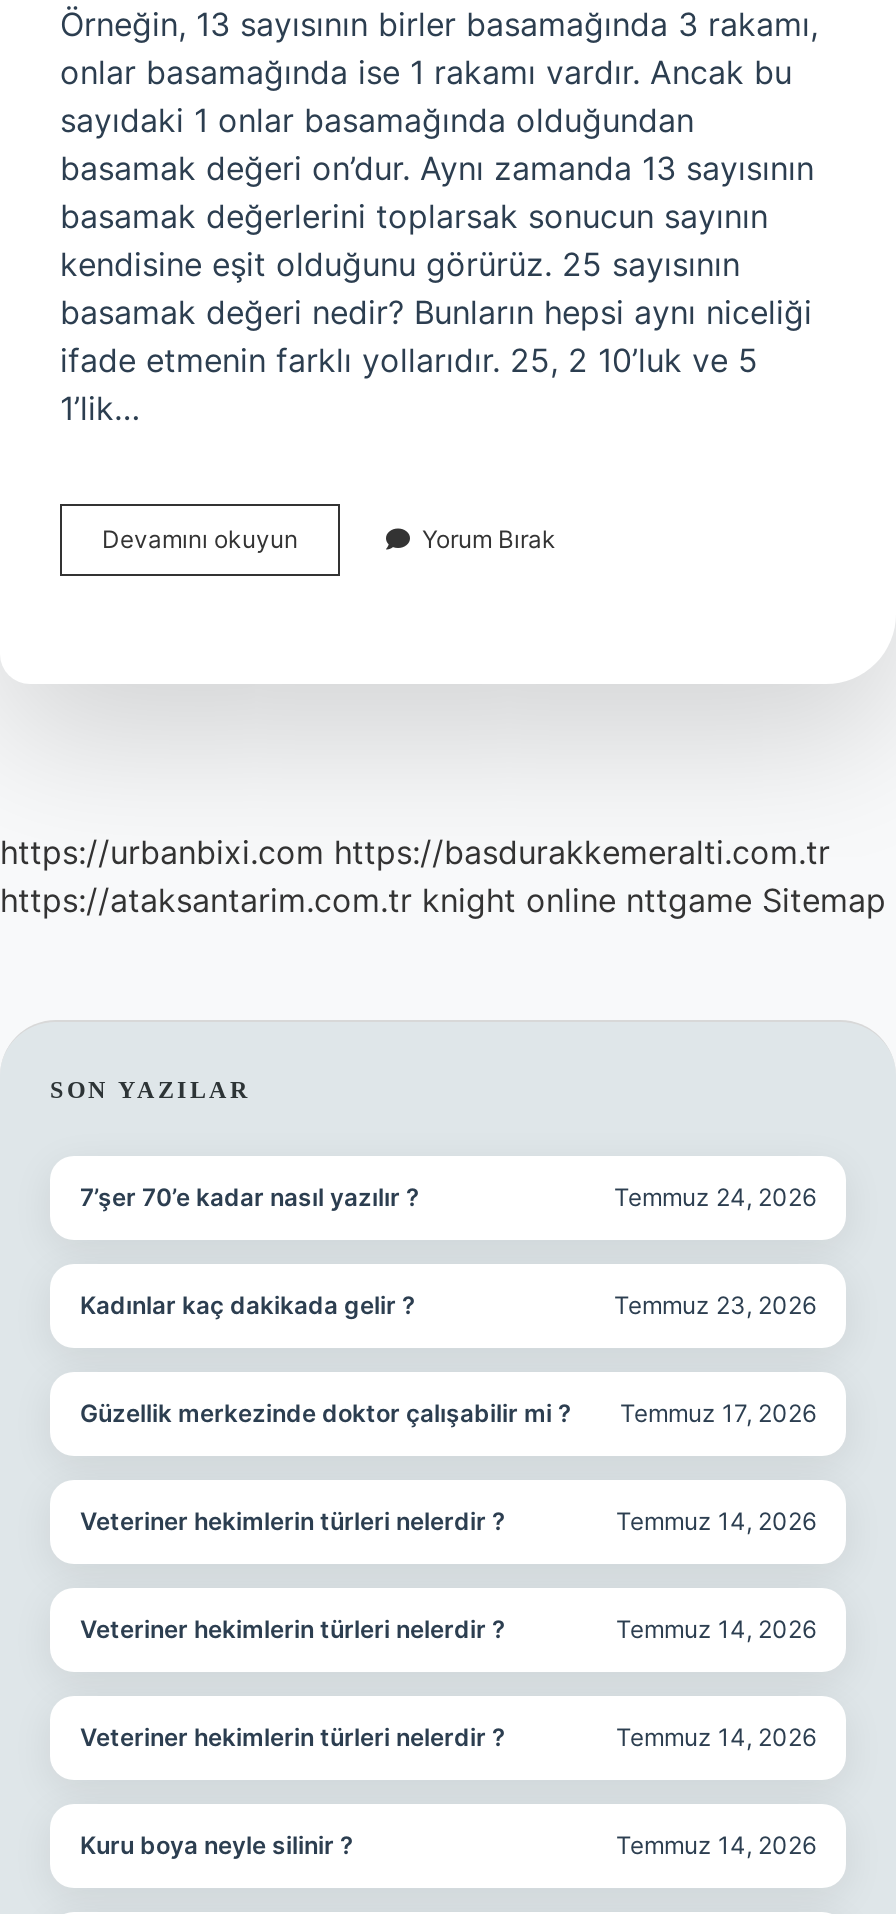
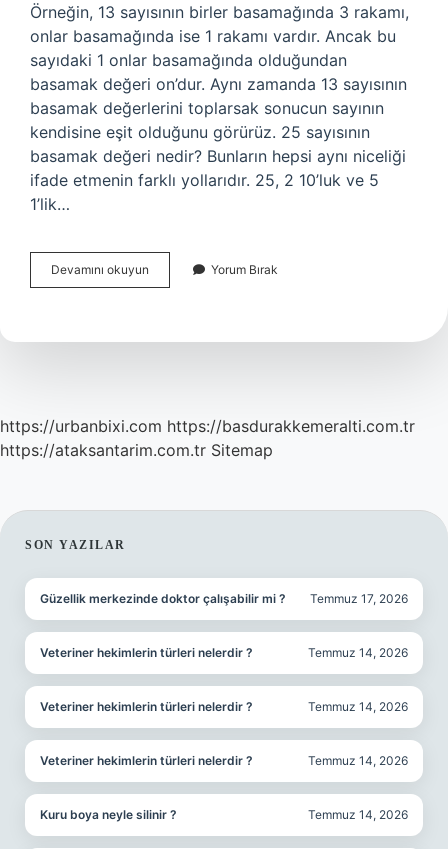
[0,880,886,920] https://ataksantarim.com.tr knight online nttgame Sitemap -> [0,440,273,460] https://ataksantarim.com.tr Sitemap
[80,1182,816,1212] 7’şer 70’e kadar nasıl yazılır ? | Temmuz 24, 2026 -> none
[80,1290,816,1320] Kadınlar kaç dakikada gelir ? | Temmuz 23, 2026 -> none

